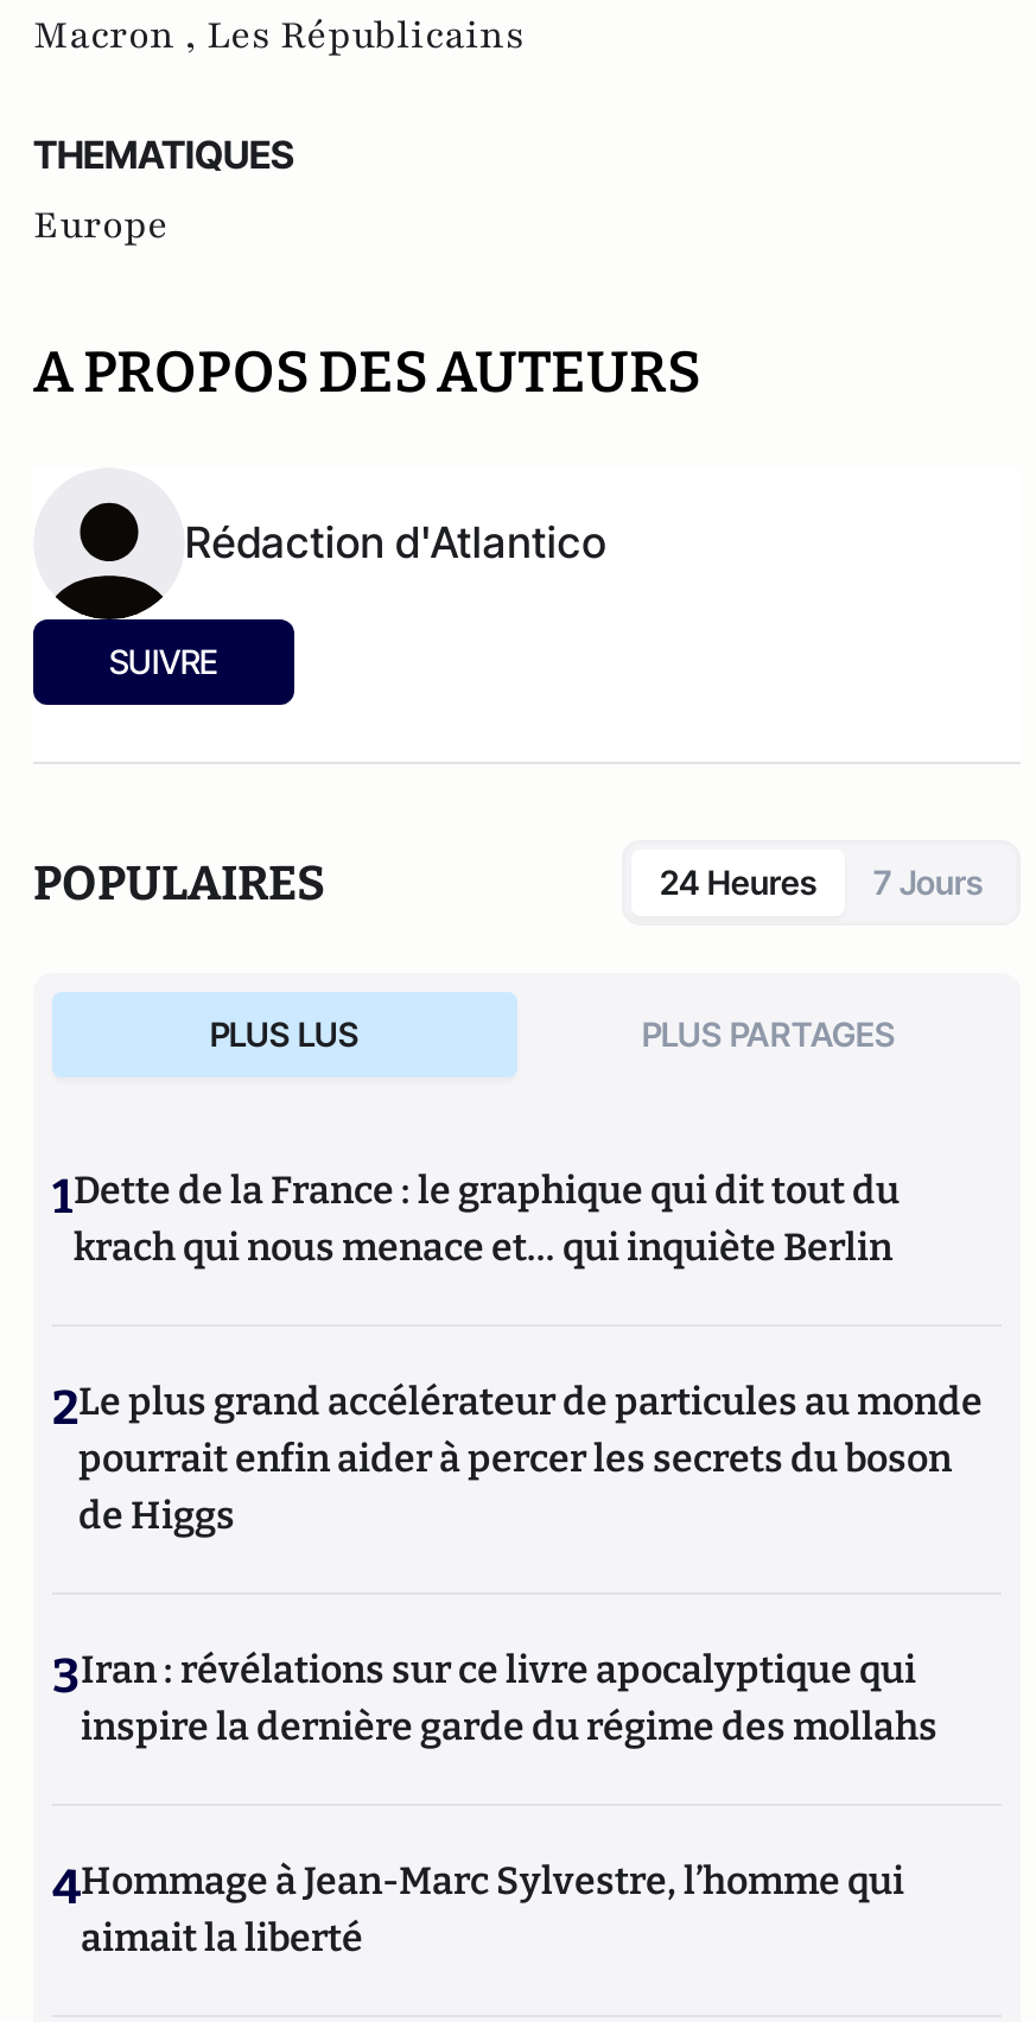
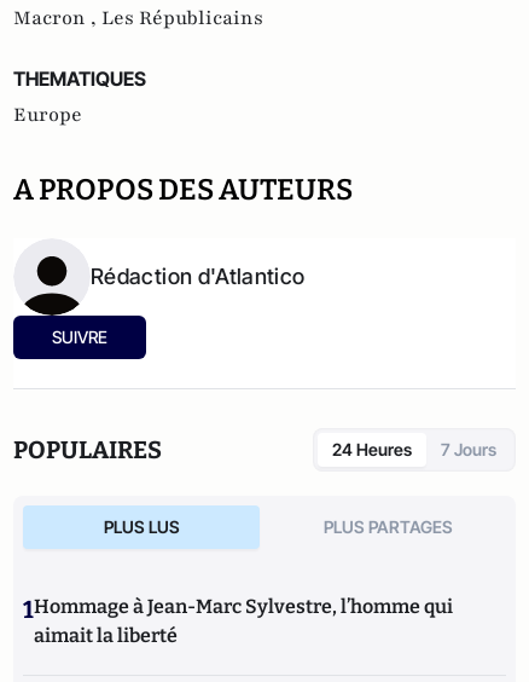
[52,1168,983,1915] 1Dette de la France : le graphique qui dit tout du | krach qui nous menace et… qui inquiète Berlin | 2Le plus grand accélérateur de particules au monde | pourrait enfin aider à percer les secrets du boson | de Higgs | 3Iran : révélations sur ce livre apocalyptique qui | inspire la dernière garde du régime des mollahs | 4Hommage à Jean-Marc Sylvestre, l’homme qui -> [23,595,453,624] 1Hommage à Jean-Marc Sylvestre, l’homme qui

